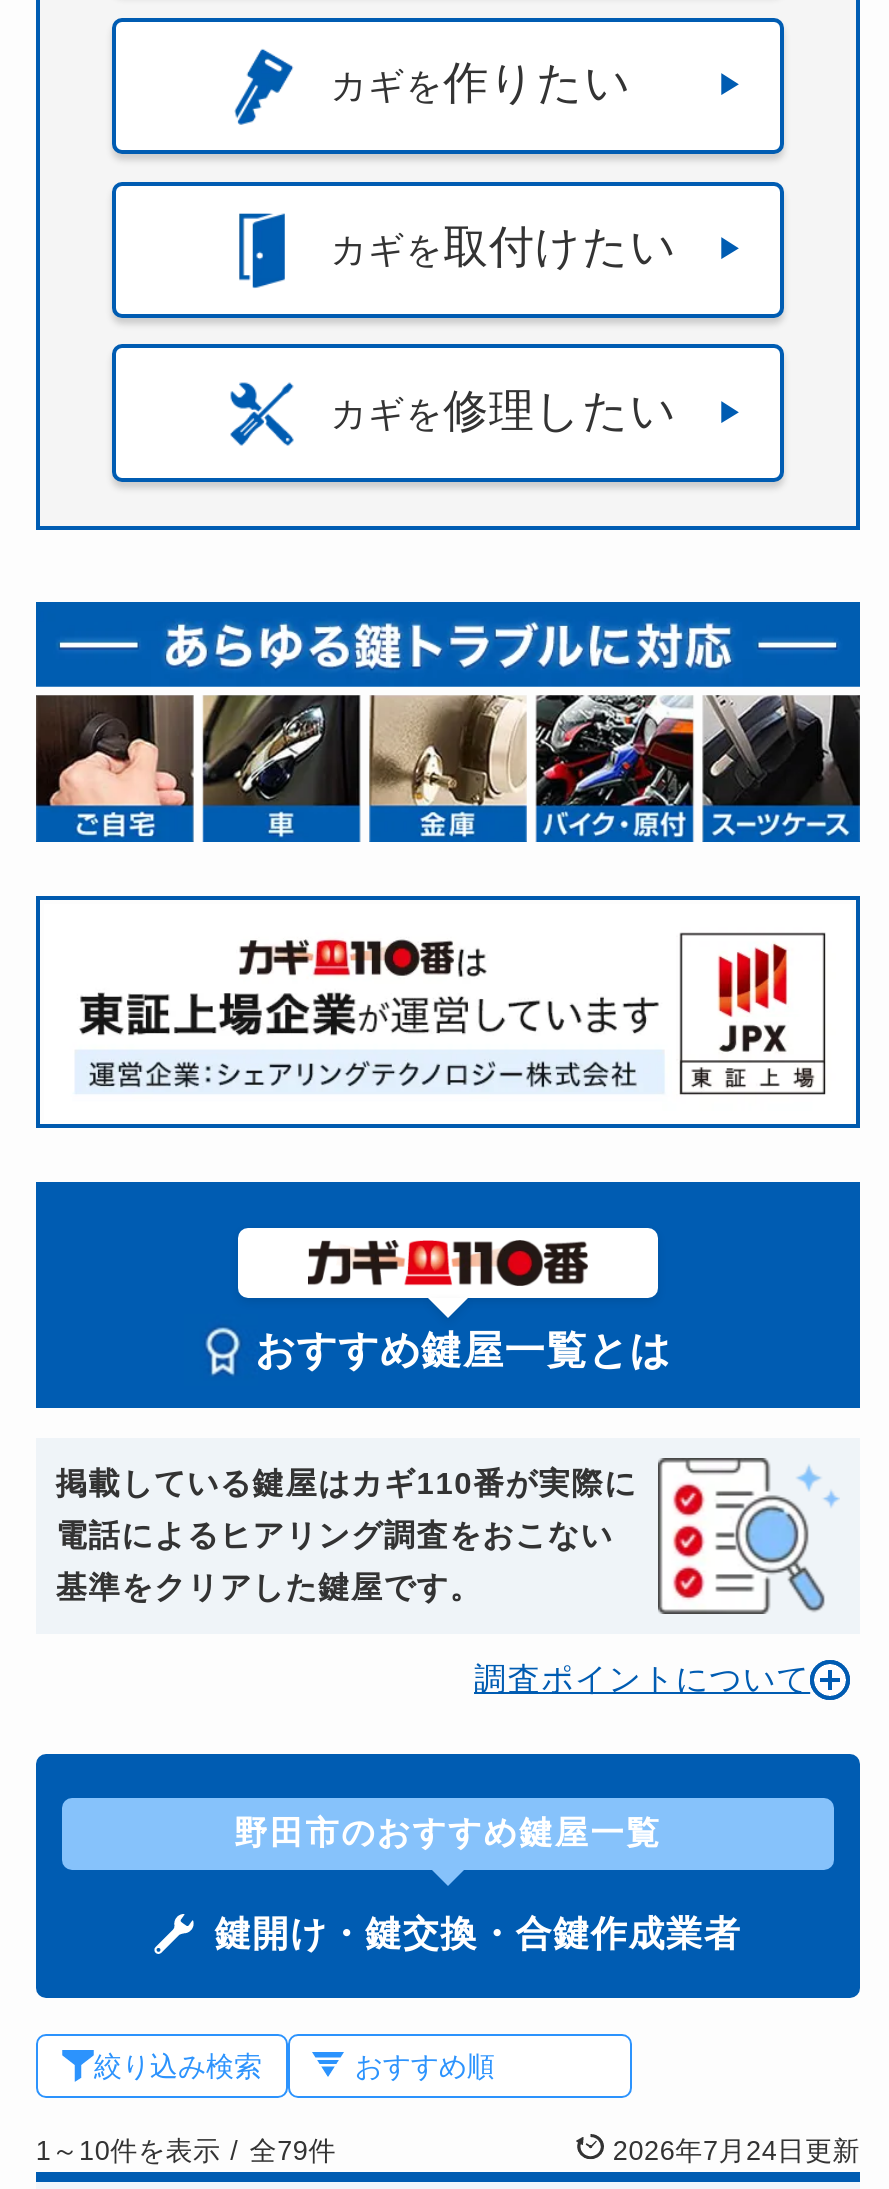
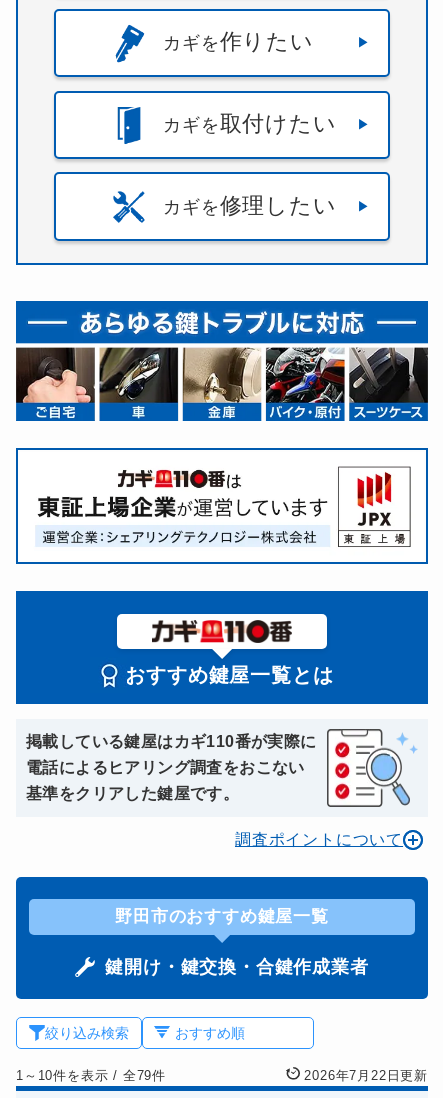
[603,2136,860,2166] 2026年7月24日更新 -> [300,1068,428,1083] 2026年7月22日更新

